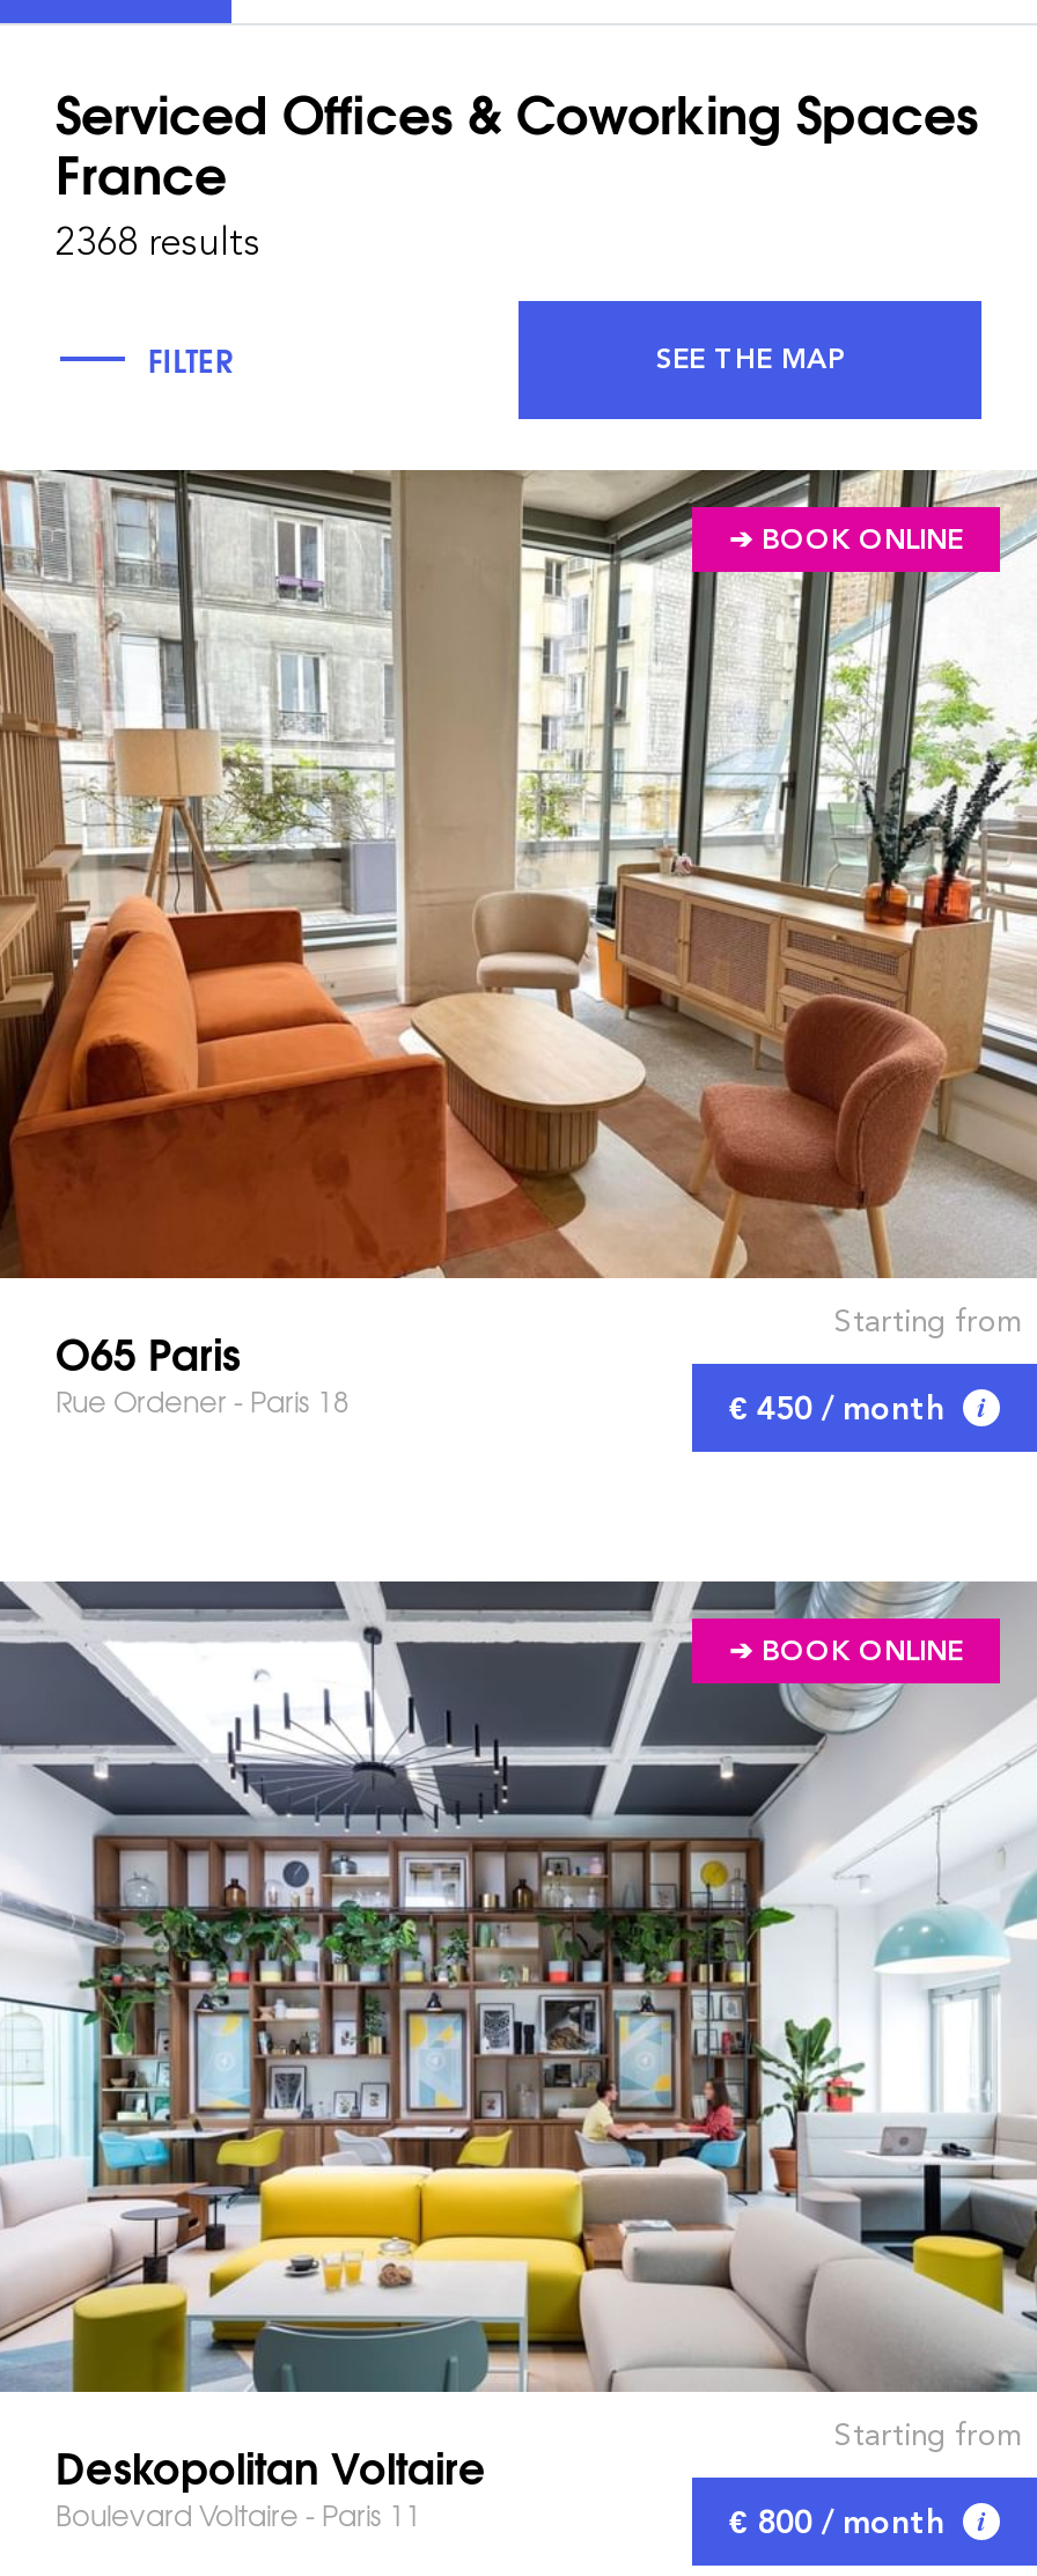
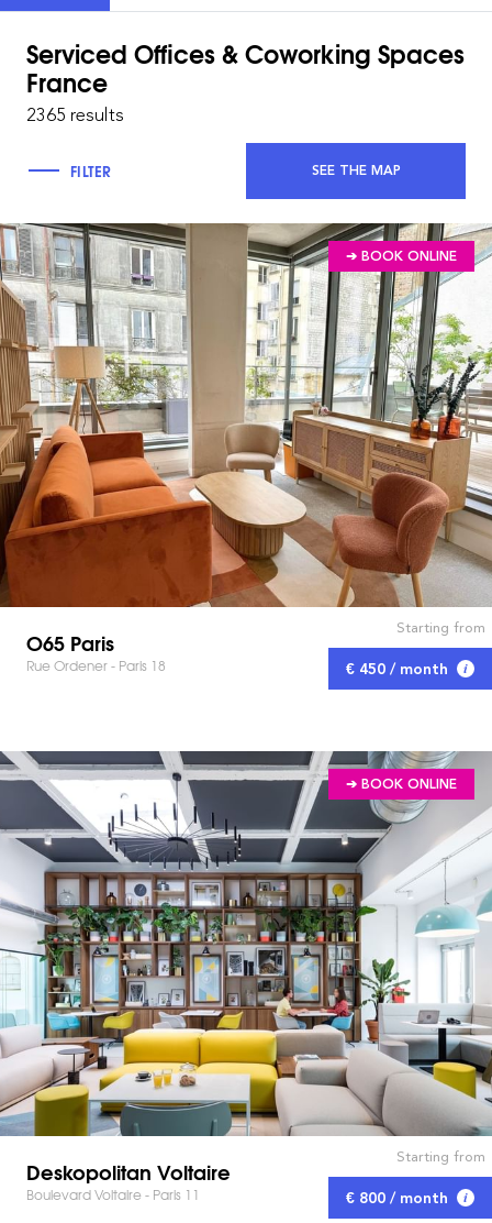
[56,218,262,264] 2368 results -> [26,103,124,125] 2365 results

